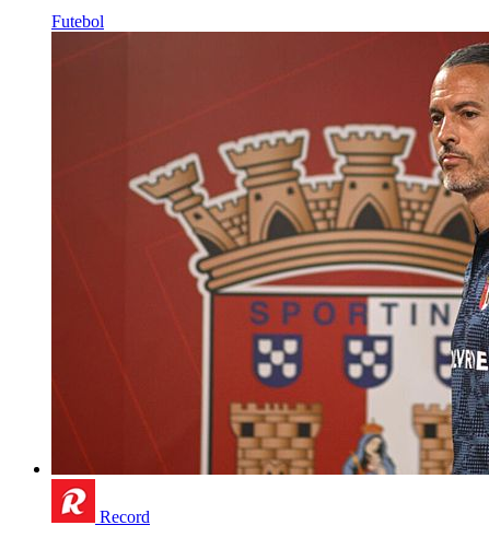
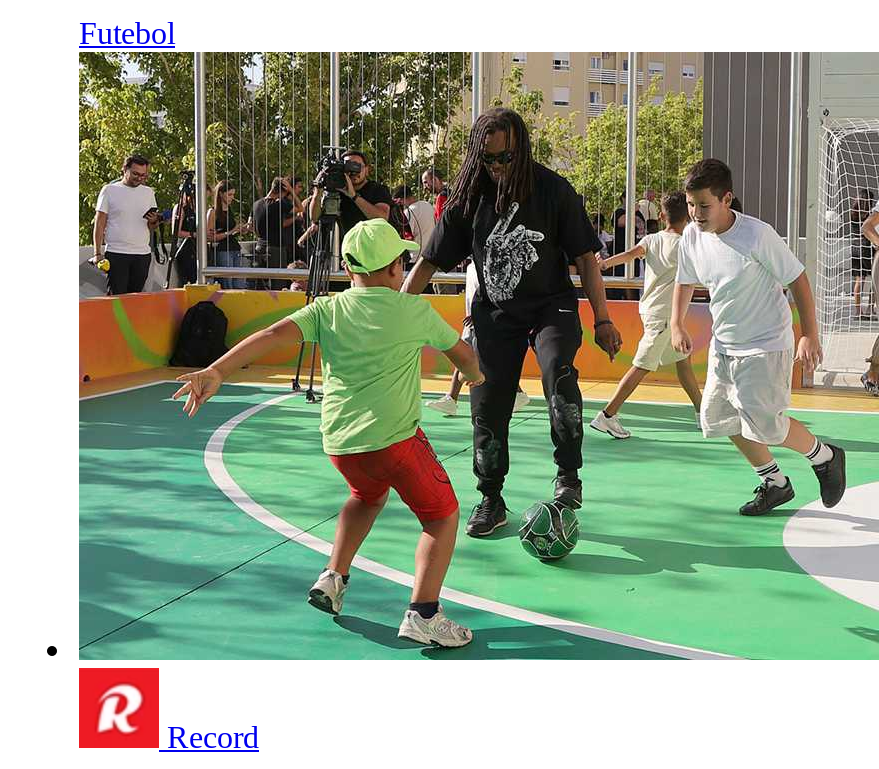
[50,32,486,476] [image] -> [77,52,873,662] [image]

